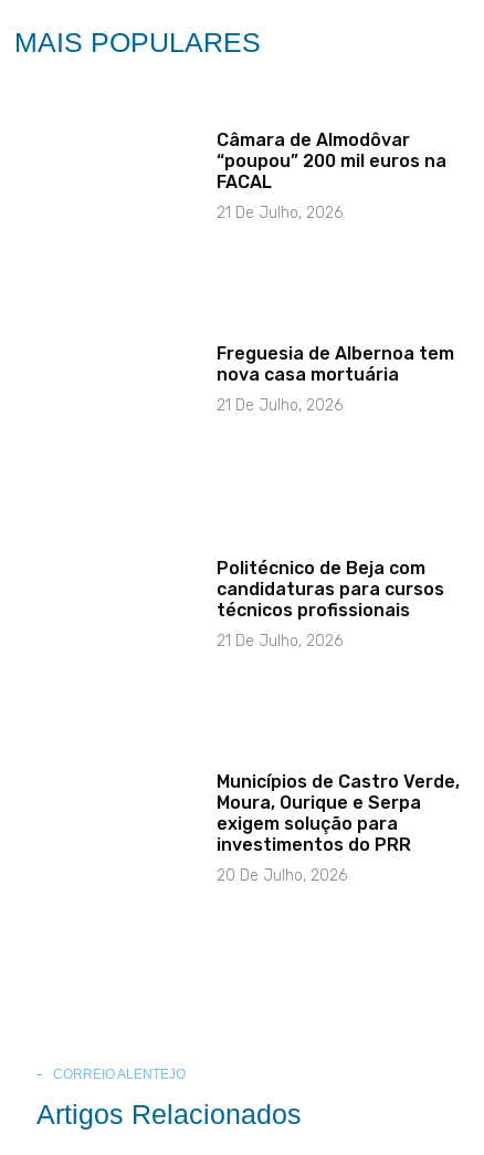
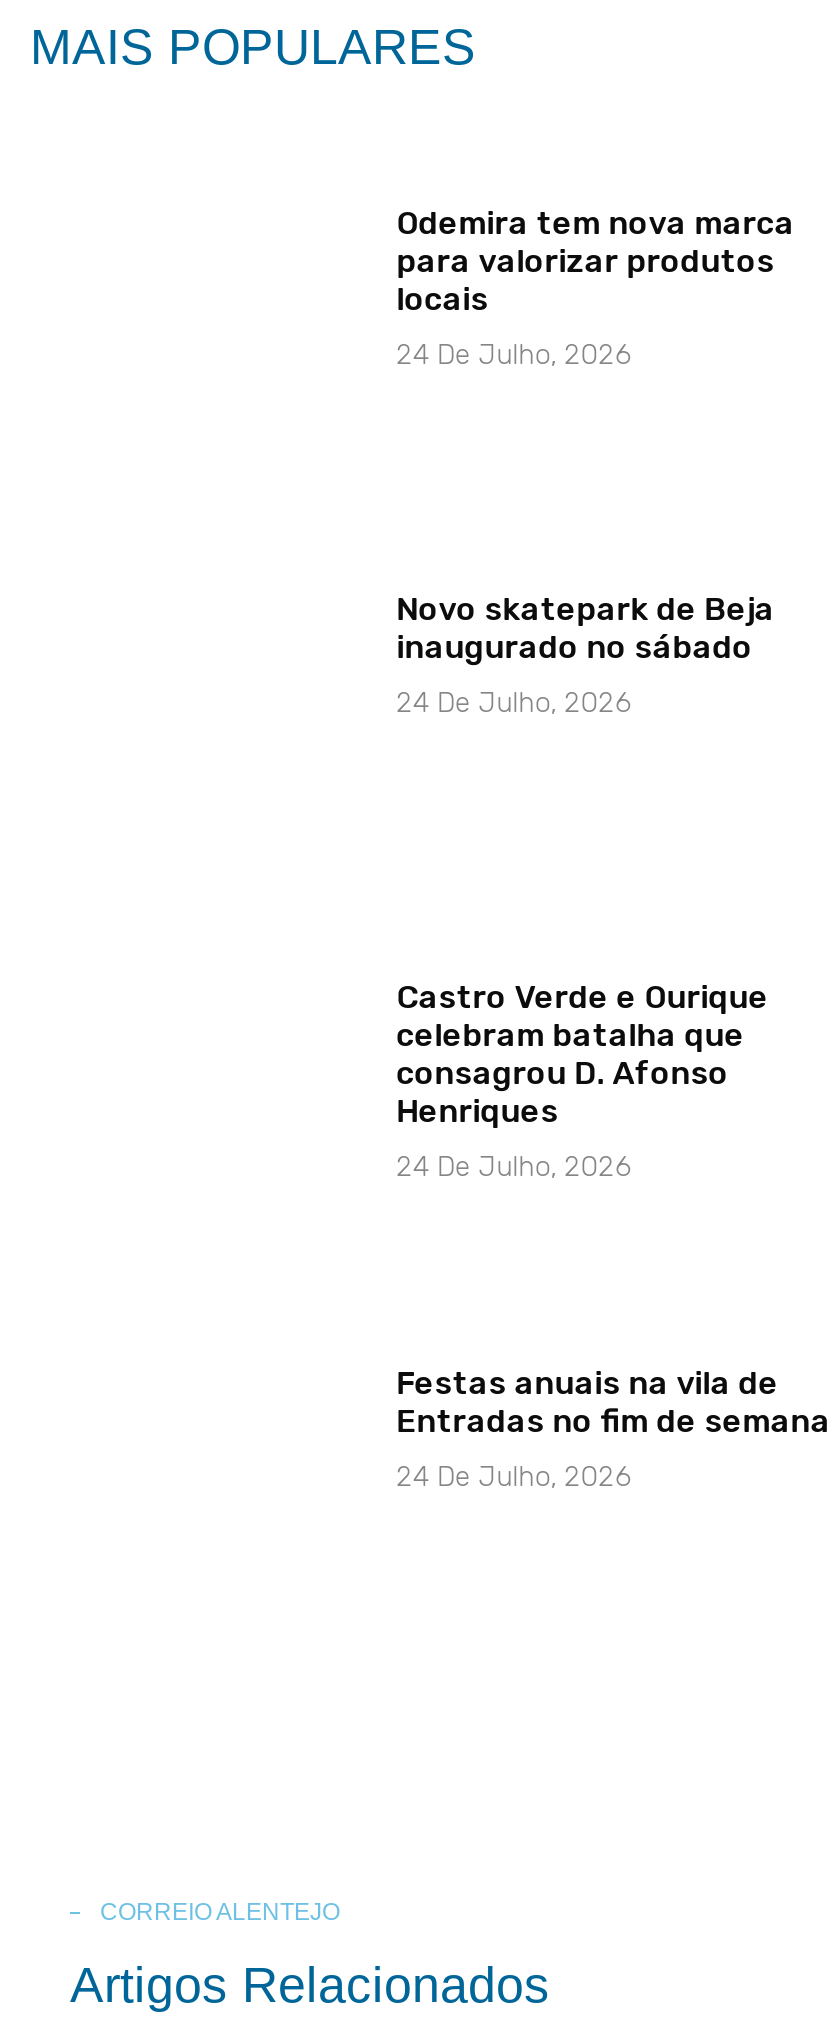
[217,130,447,193] Câmara de Almodôvar | “poupou” 200 mil euros na | FACAL -> [396,205,794,319] Odemira tem nova marca | para valorizar produtos | locais
[217,204,343,223] 21 De Julho, 2026 -> [396,339,630,373] 24 De Julho, 2026
[217,344,454,386] Freguesia de Albernoa tem | nova casa mortuária -> [396,591,774,667] Novo skatepark de Beja | inaugurado no sábado
[217,397,343,415] 21 De Julho, 2026 -> [396,687,630,721] 24 De Julho, 2026
[217,557,444,620] Politécnico de Beja com | candidaturas para cursos | técnicos profissionais -> [396,977,768,1129] Castro Verde e Ourique | celebram batalha que | consagrou D. Afonso | Henriques
[217,631,343,650] 21 De Julho, 2026 -> [396,1149,630,1183] 24 De Julho, 2026
[217,771,460,855] Municípios de Castro Verde, | Moura, Ourique e Serpa | exigem solução para | investimentos do PRR -> [396,1364,830,1440] Festas anuais na vila de | Entradas no fim de semana
[217,866,347,885] 20 De Julho, 2026 -> [396,1460,630,1494] 24 De Julho, 2026

